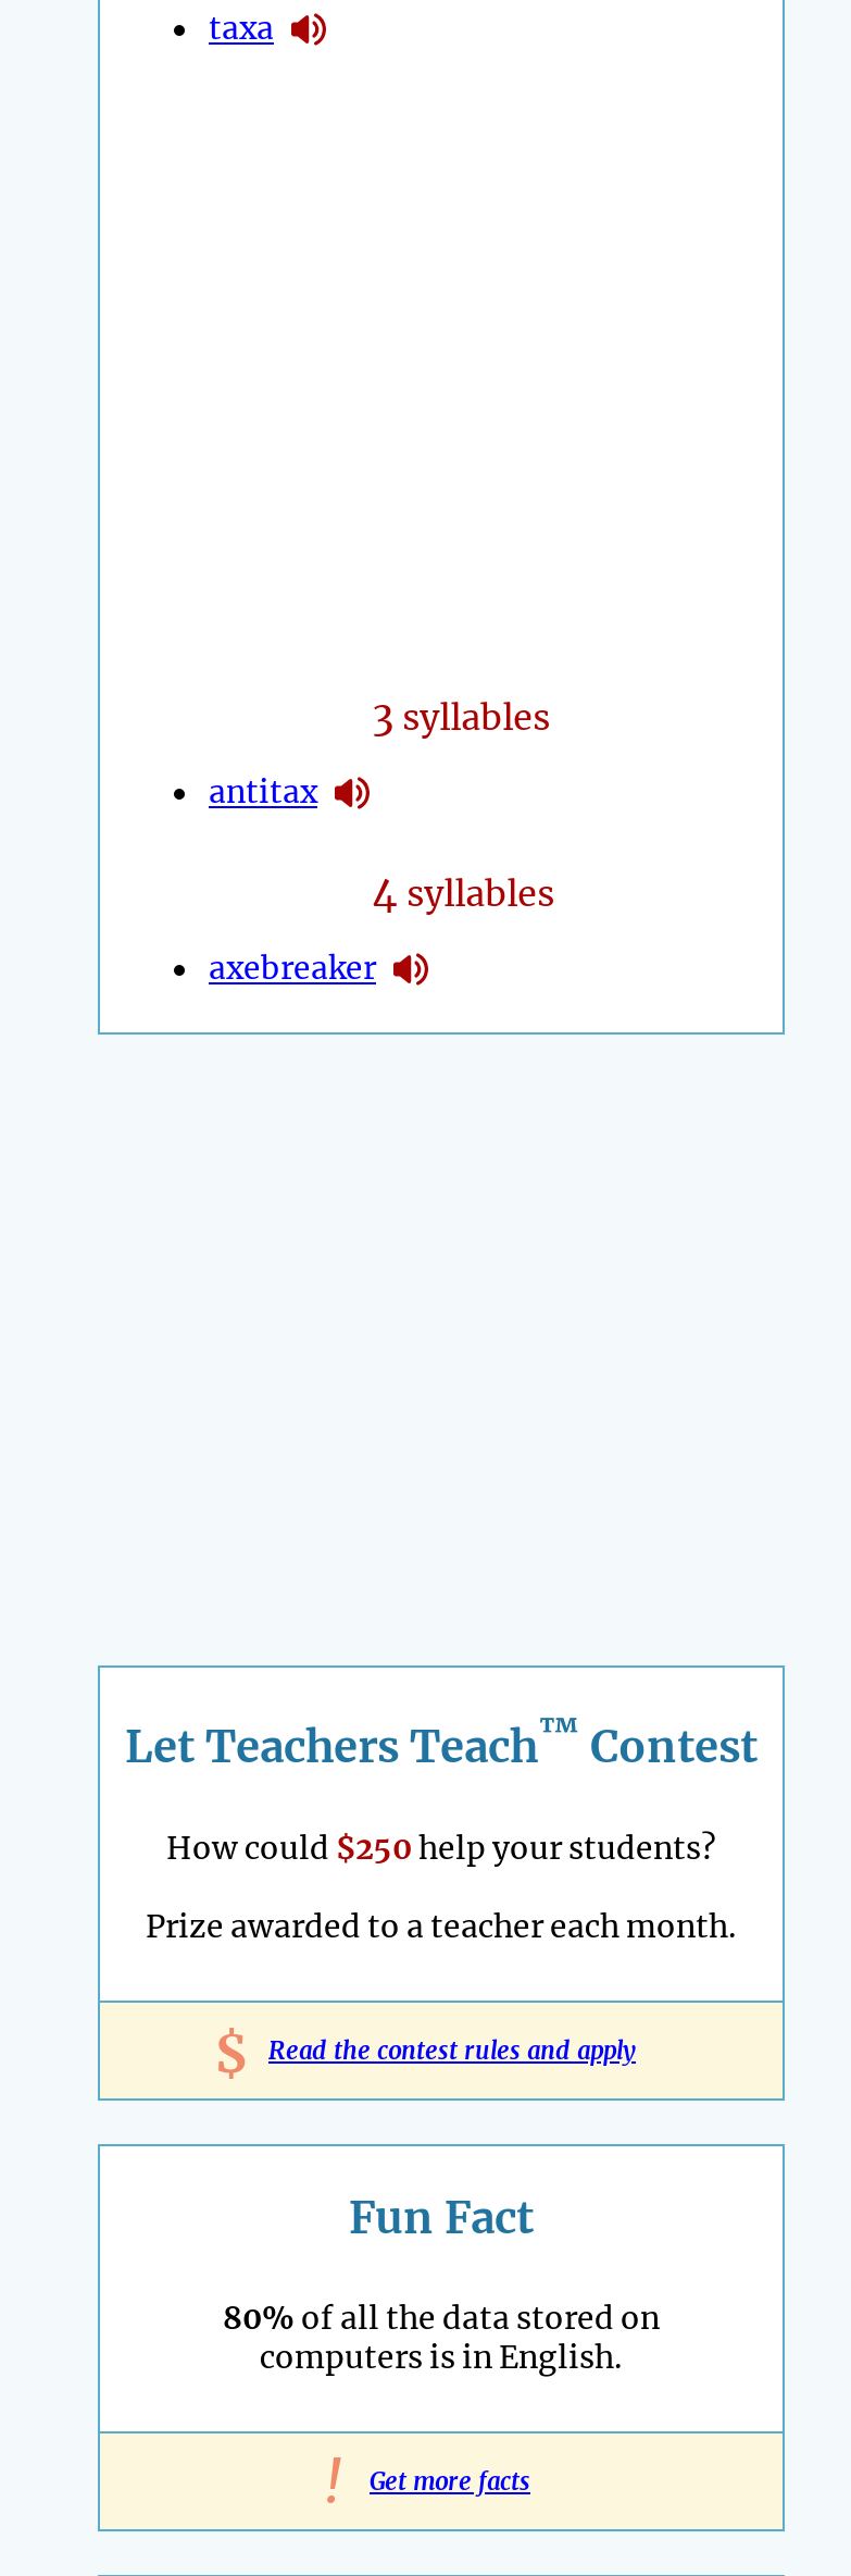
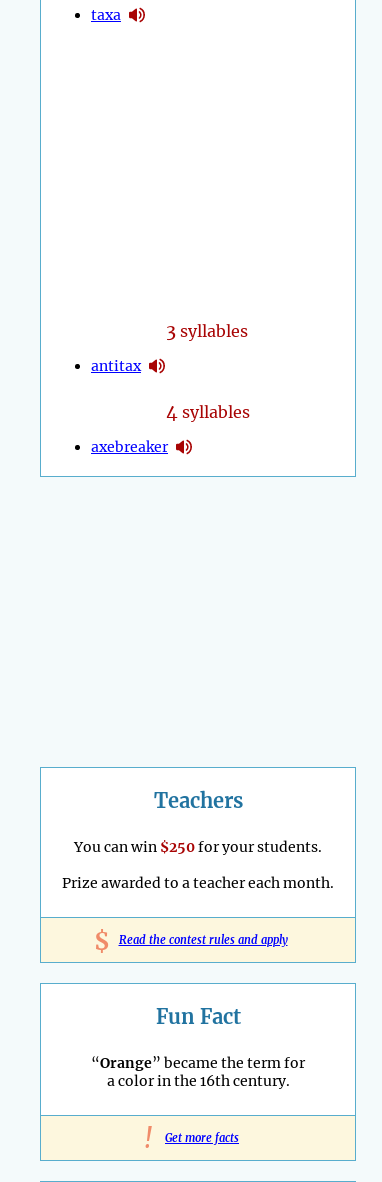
[125,1712,758,1774] Let Teachers Teach™ Contest -> [153,788,242,813] Teachers
[166,1829,716,1868] How could $250 help your students? -> [74,838,322,856] You can win $250 for your students.
[223,2299,660,2377] 80% of all the data stored on | computers is in English. -> [91,1054,305,1090] “Orange” became the term for | a color in the 16th century.

